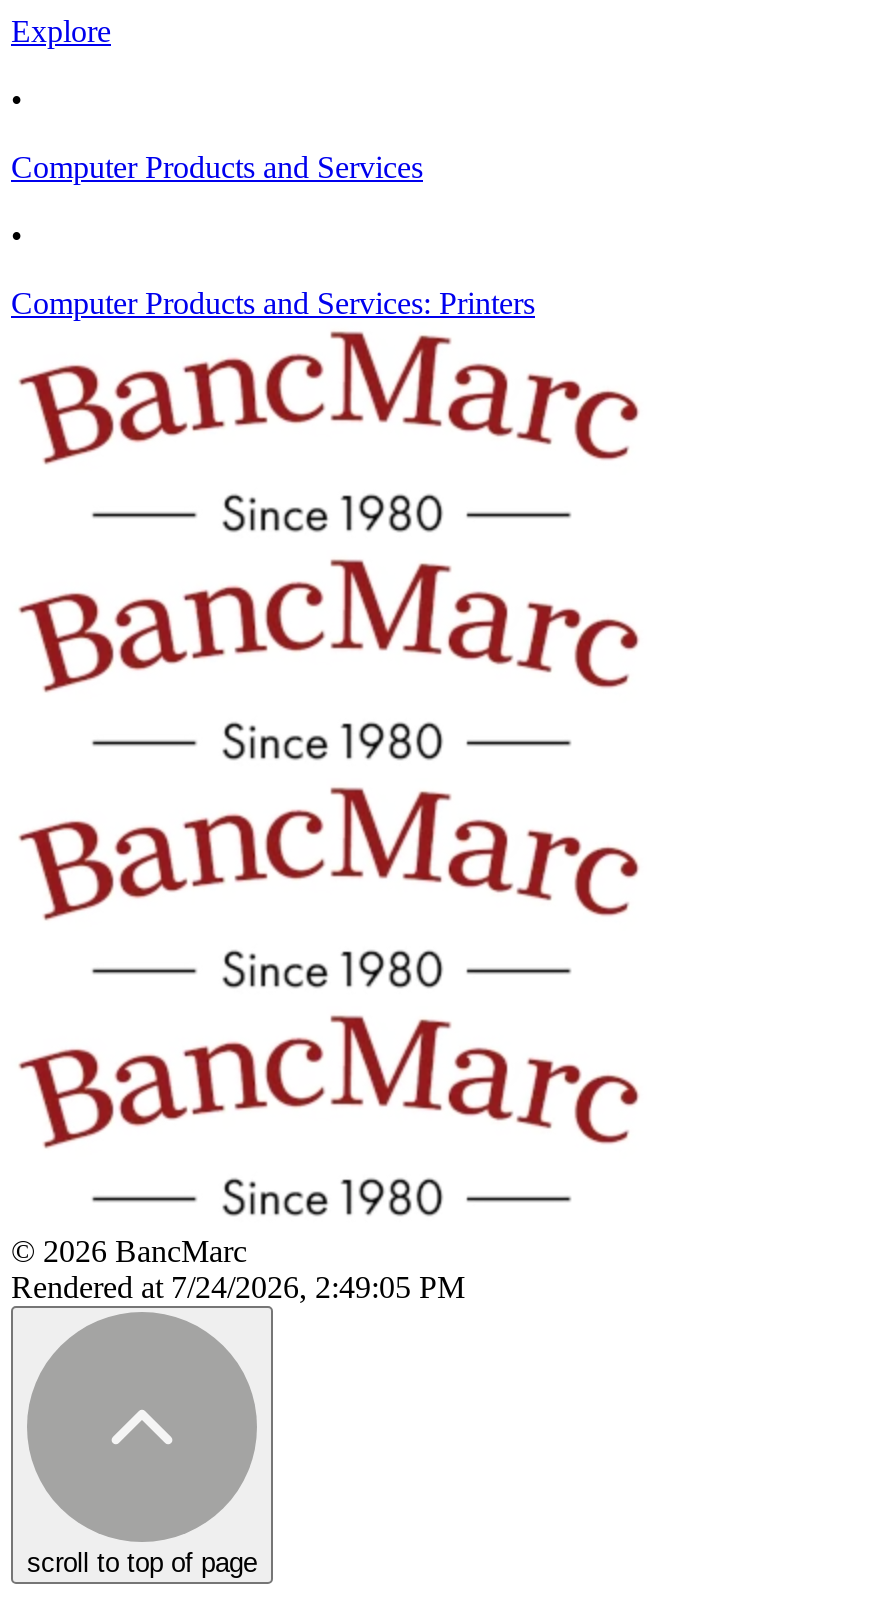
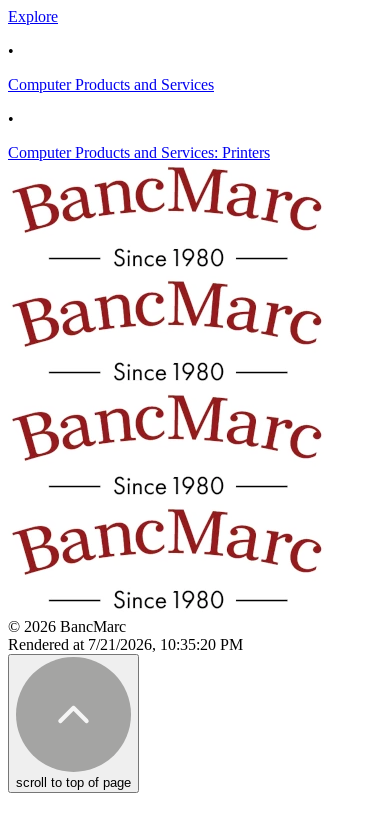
[11,1270,465,1304] Rendered at 7/24/2026, 2:49:05 PM -> [8,636,243,653] Rendered at 7/21/2026, 10:35:20 PM

